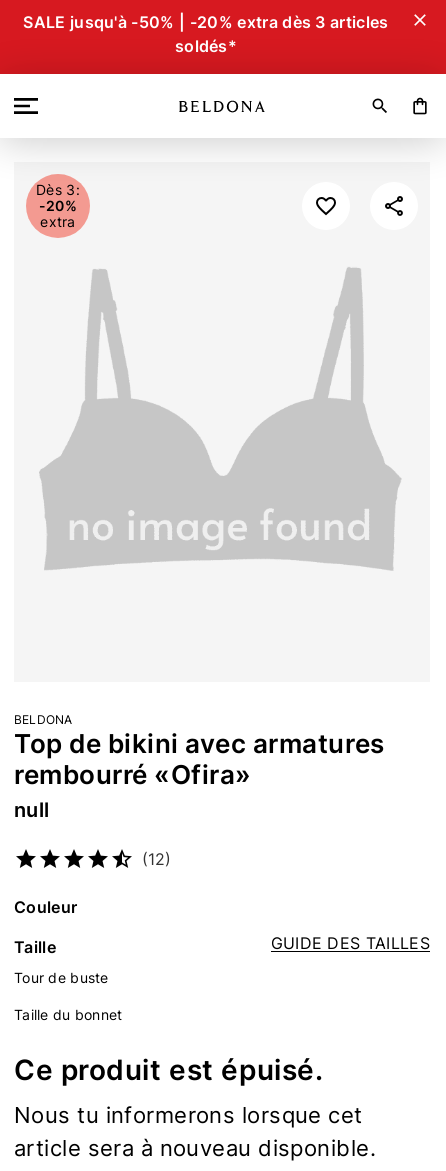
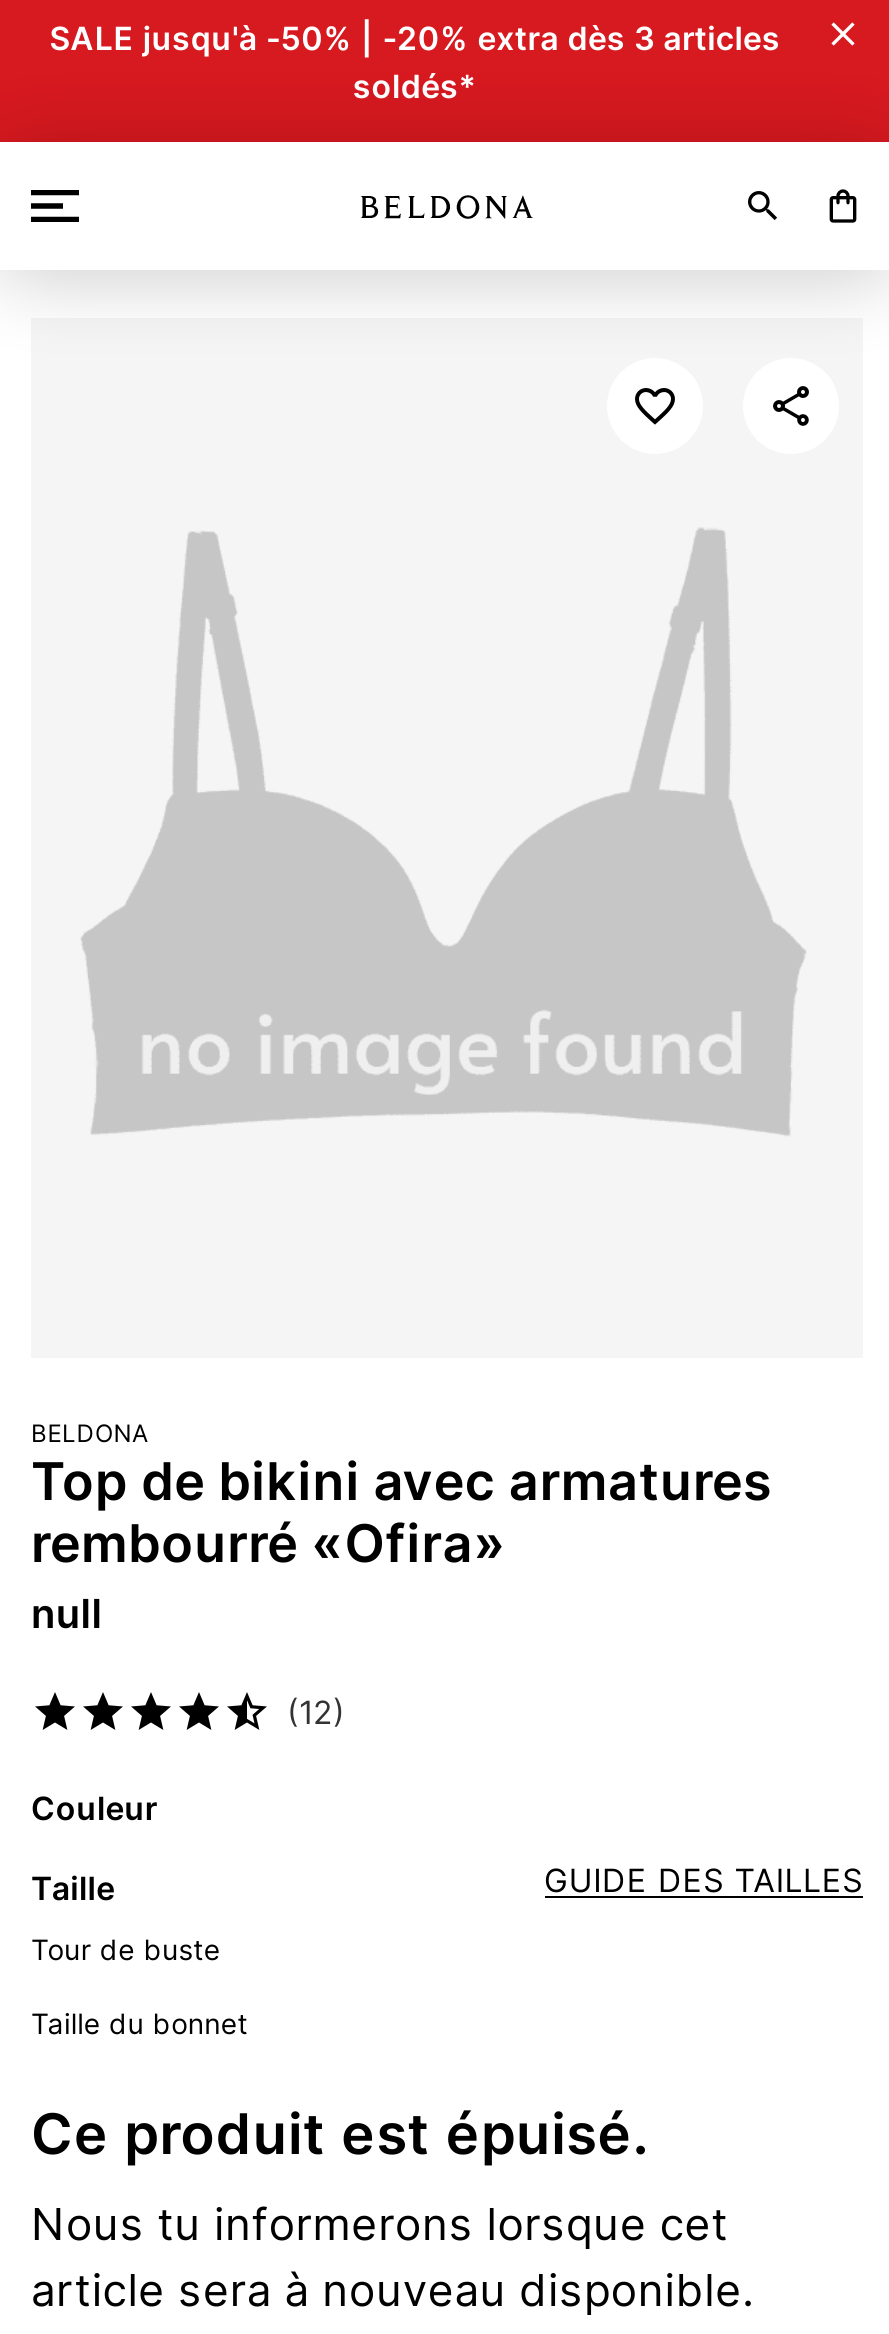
[36,181,80,230] Dès 3: | -20% | extra -> none

